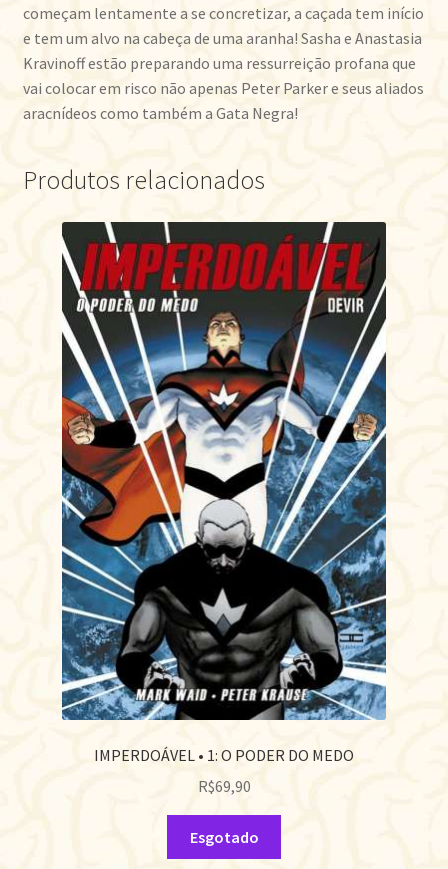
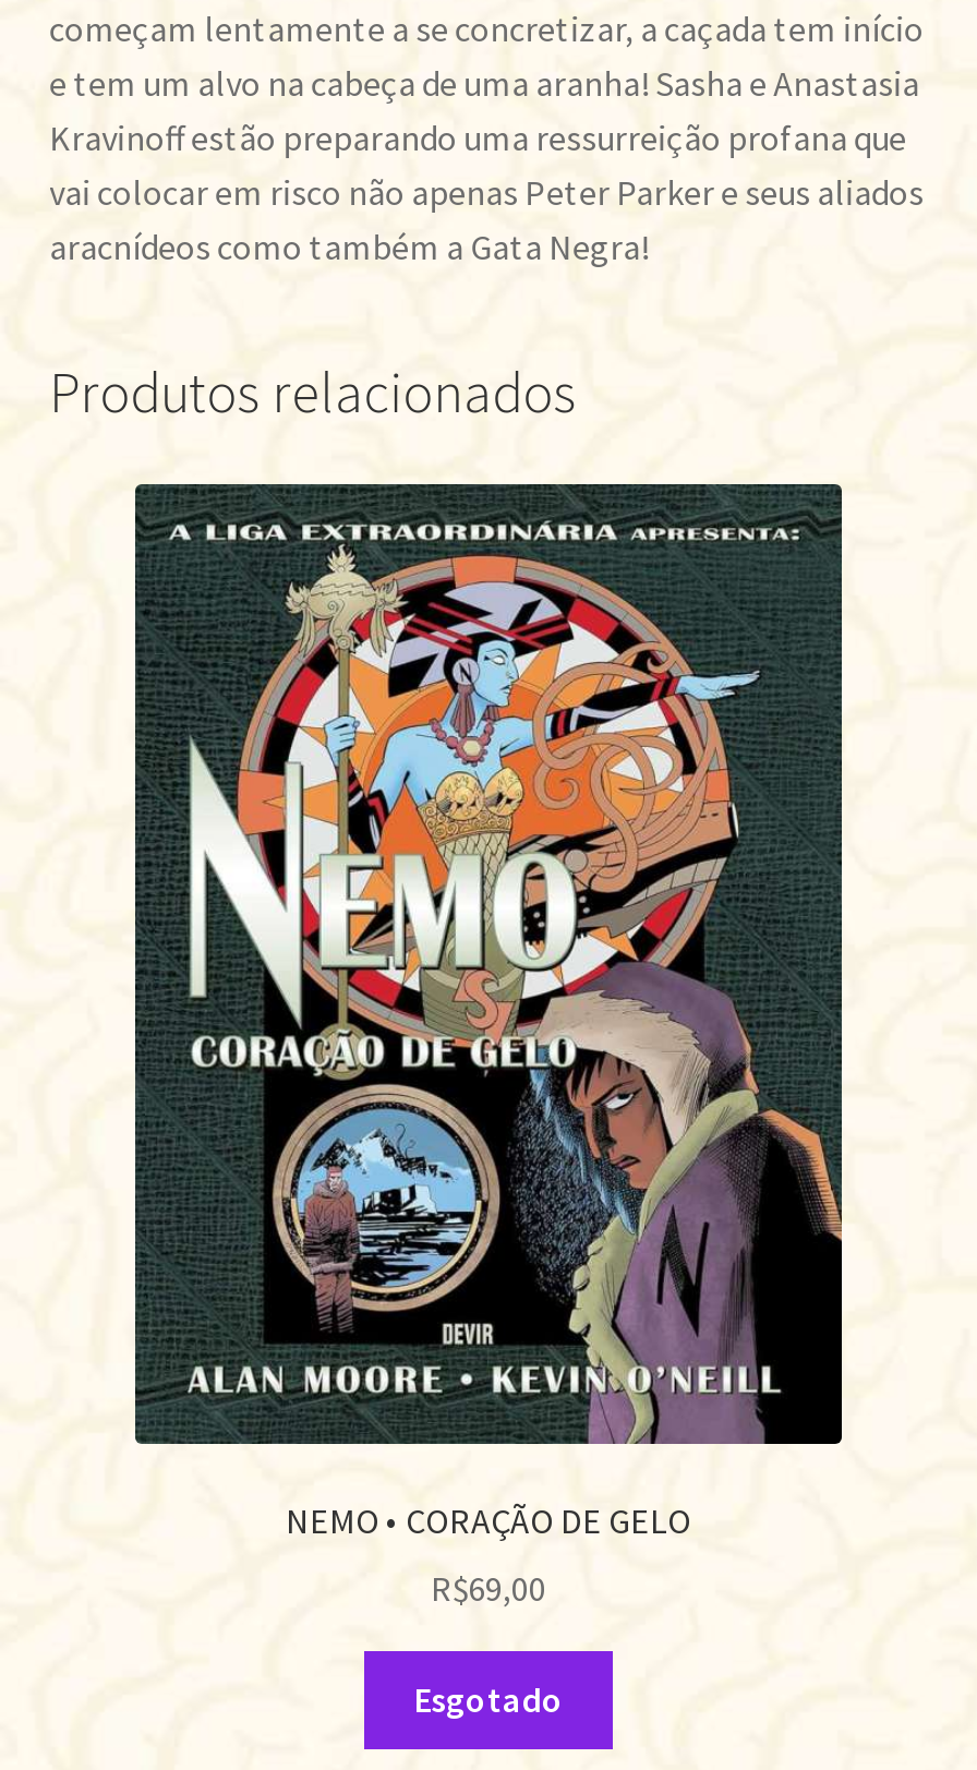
[61,222,387,765] [image] | IMPERDOÁVEL • 1: O PODER DO MEDO -> [133,482,844,1543] [image] | NEMO • CORAÇÃO DE GELO
[197,776,250,796] R$69,90 -> [431,1566,546,1610] R$69,00

